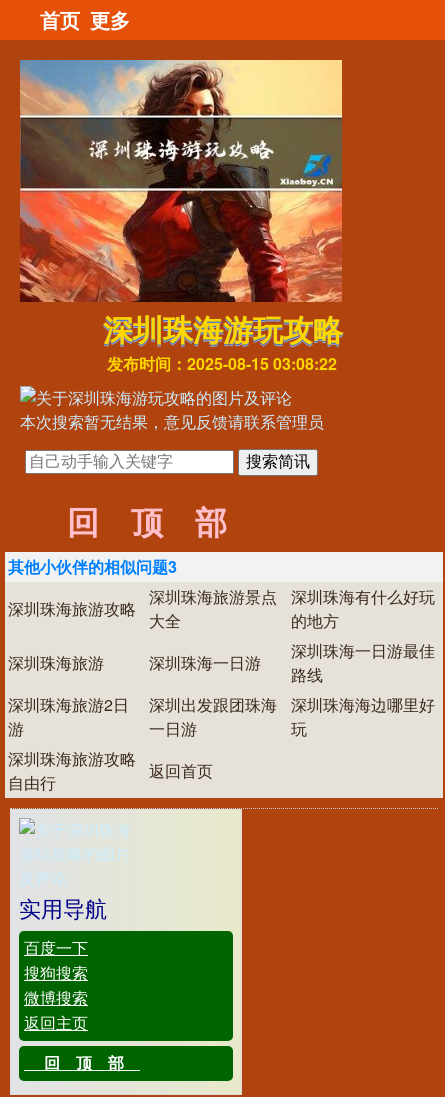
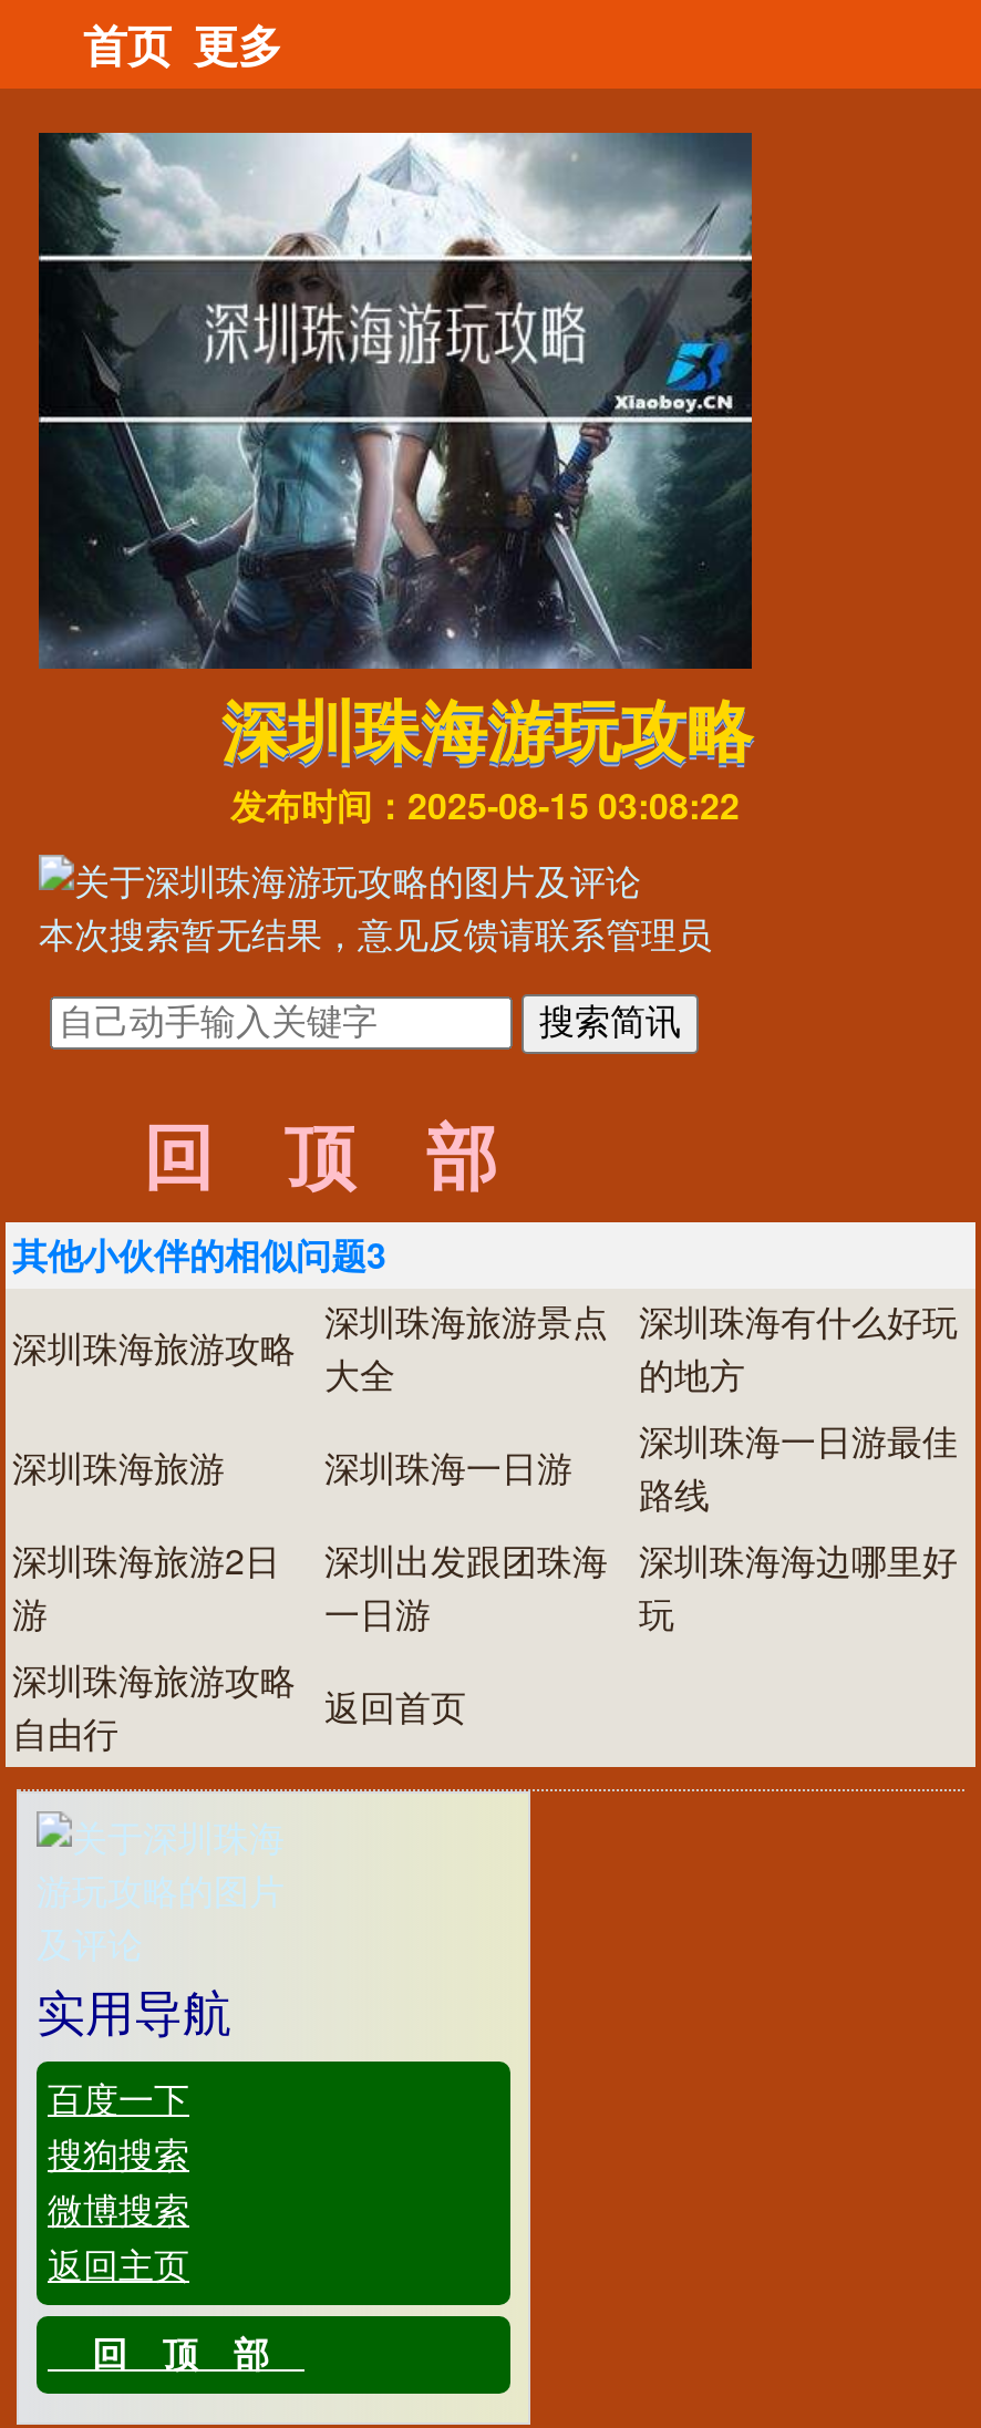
[19,59,343,303] [image] -> [37,131,754,671] [image]

